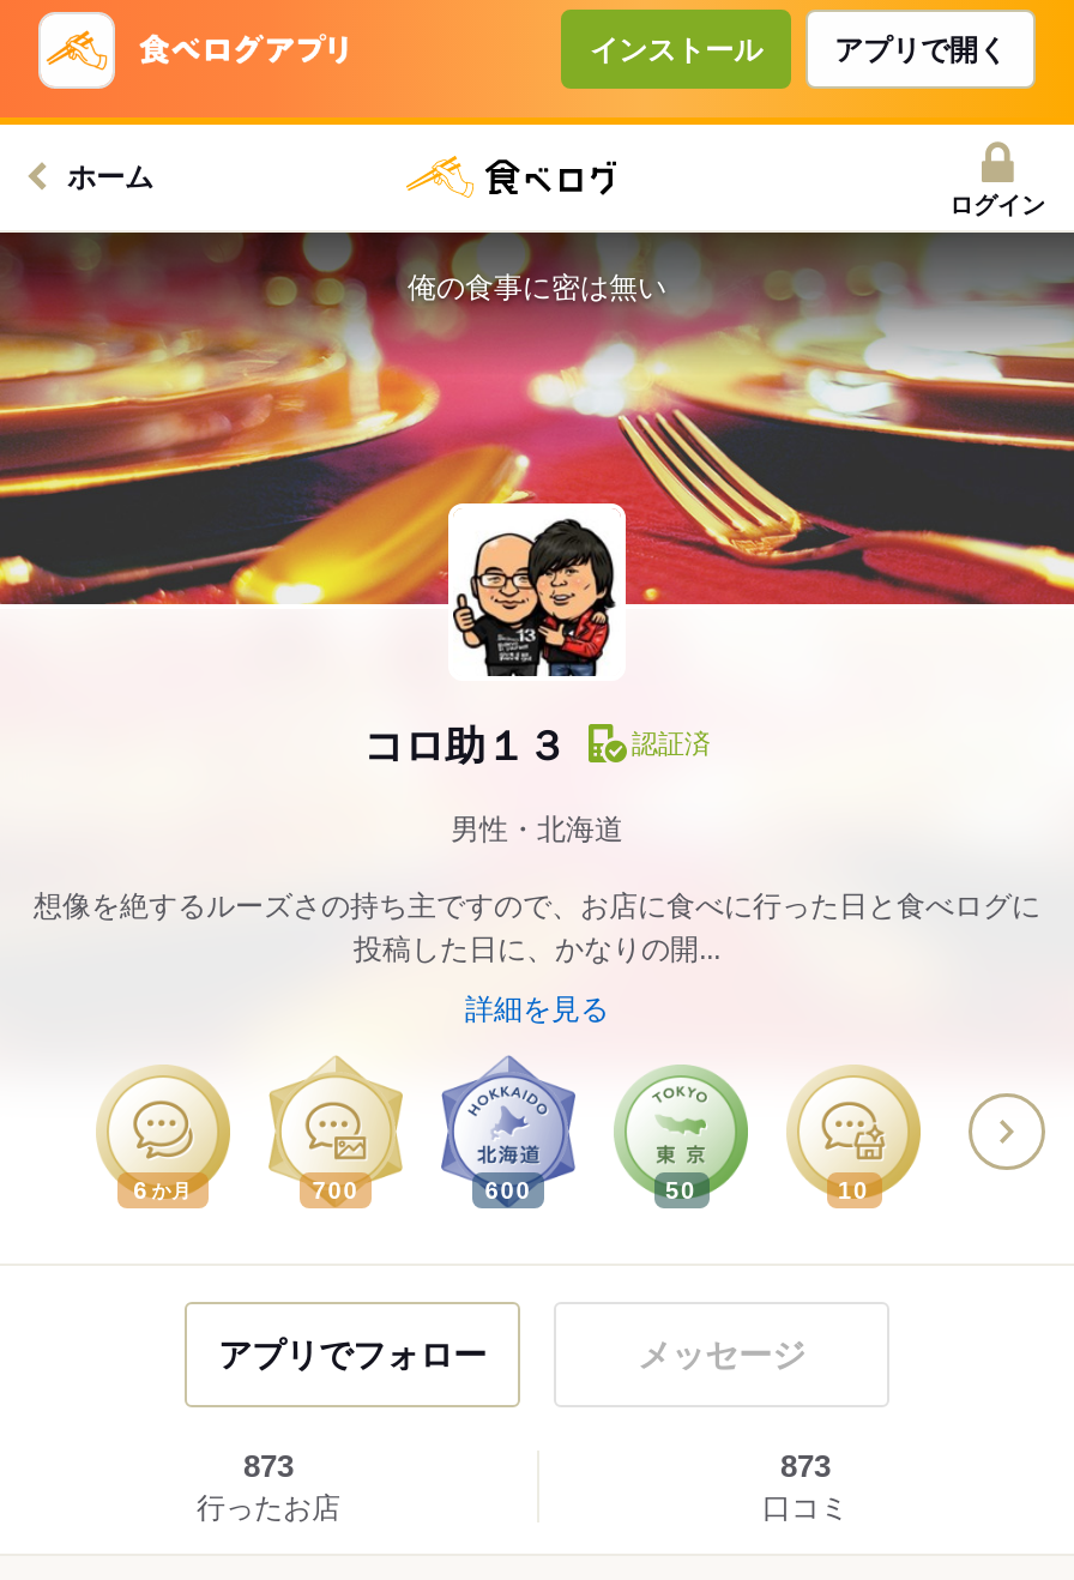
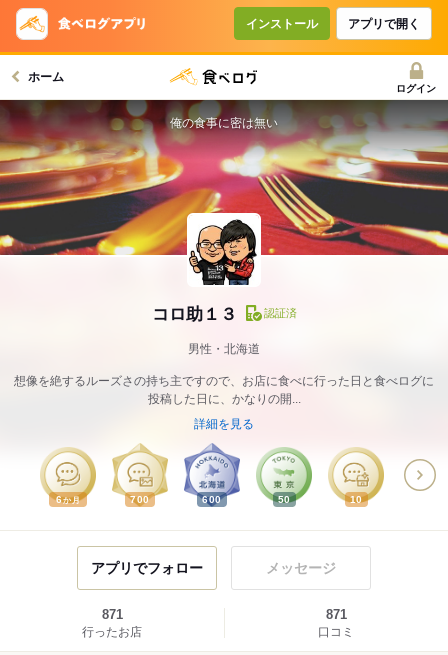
[243,1448,294,1484] 873 -> [101,607,122,622] 871
[780,1448,831,1484] 873 -> [325,607,346,622] 871

